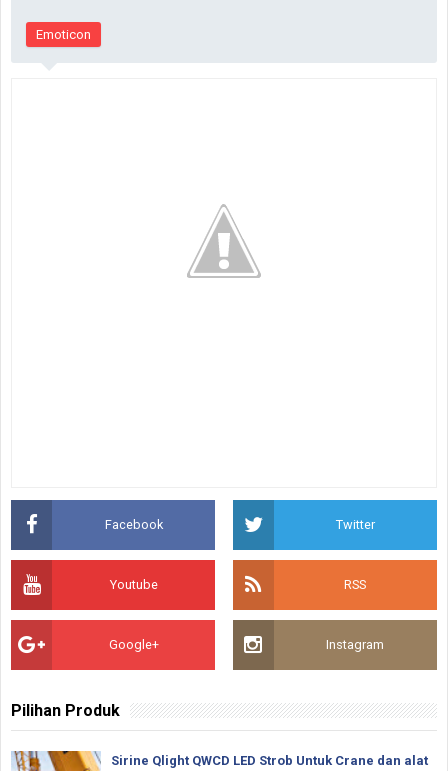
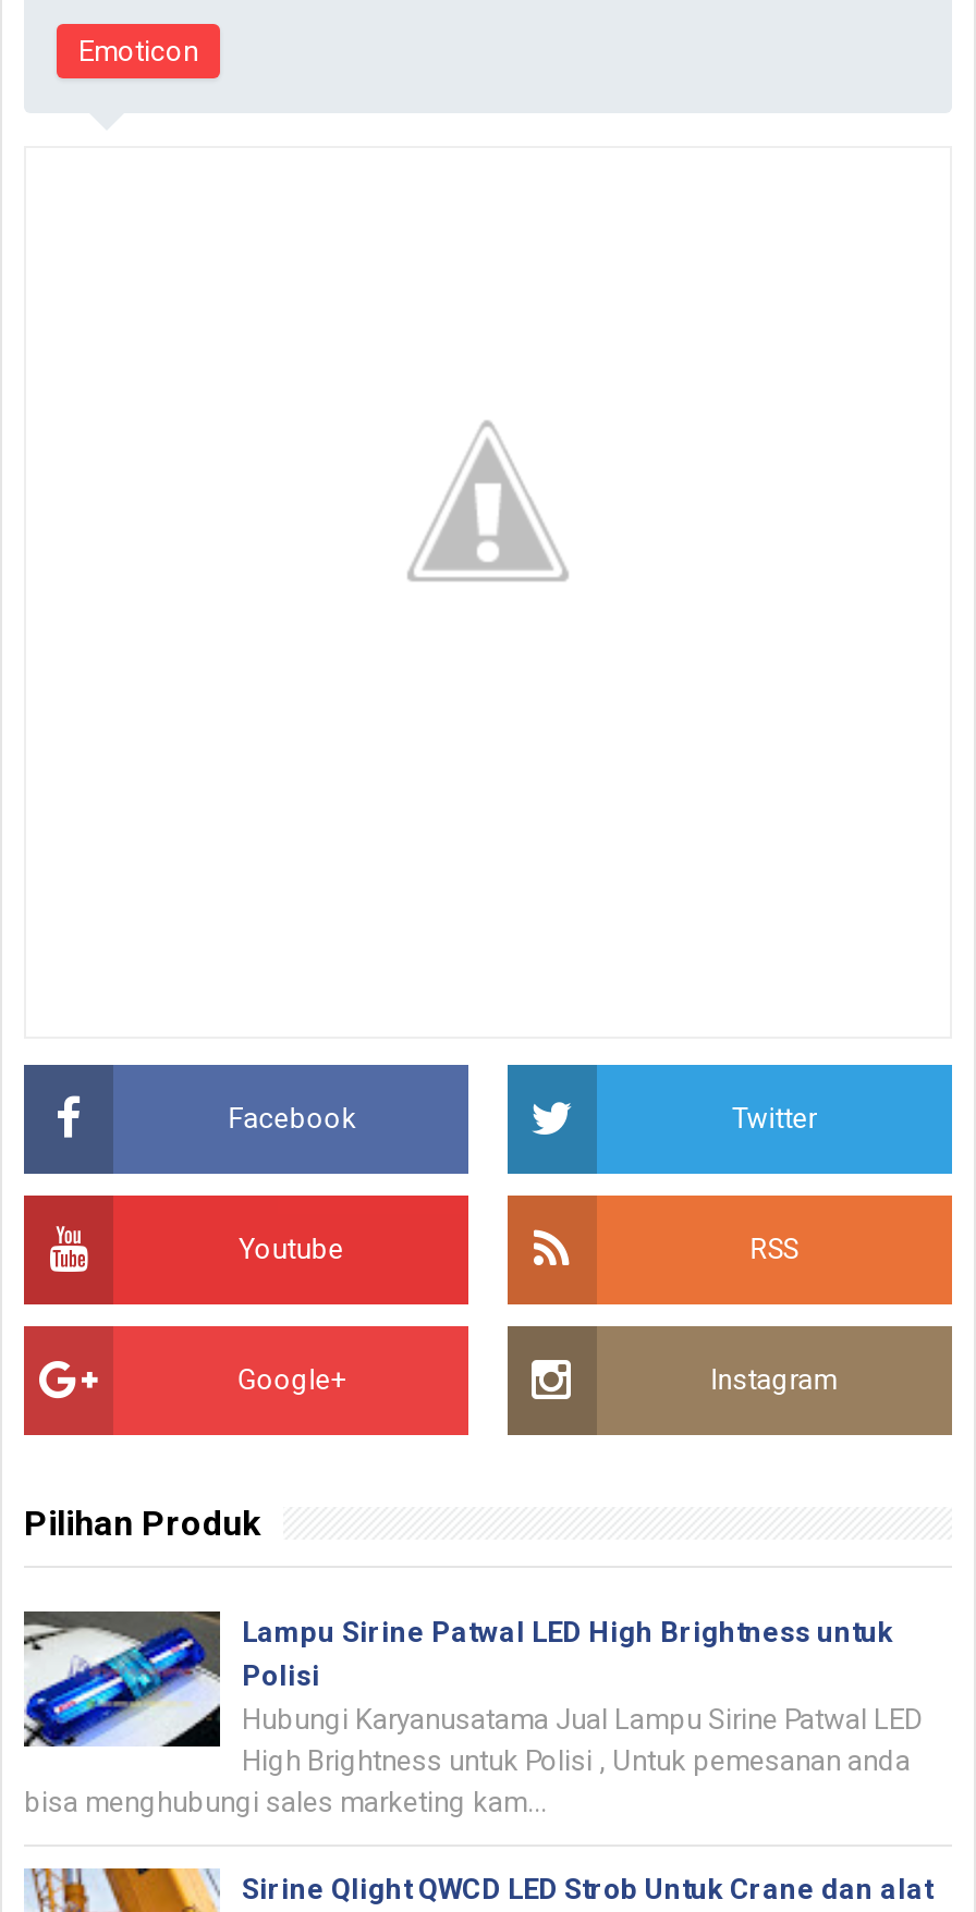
none -> [22,1609,924,1818] [image] | Lampu Sirine Patwal LED High Brightness untuk | Polisi | Hubungi Karyanusatama Jual Lampu Sirine Patwal LED | High Brightness untuk Polisi , Untuk pemesanan anda | bisa menghubungi sales marketing kam...

